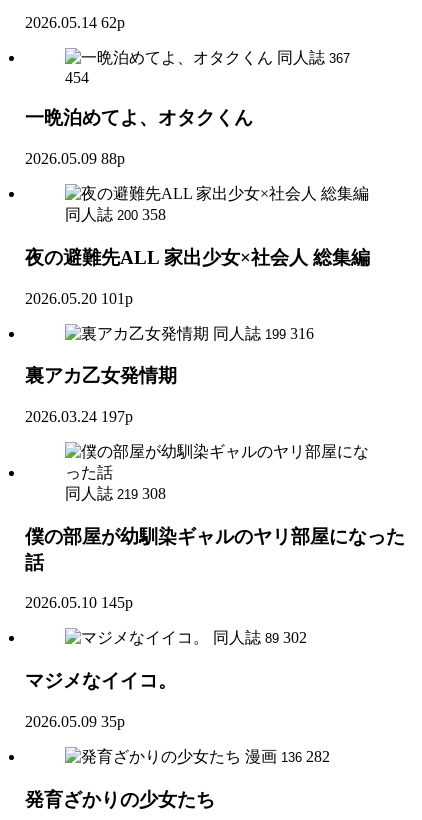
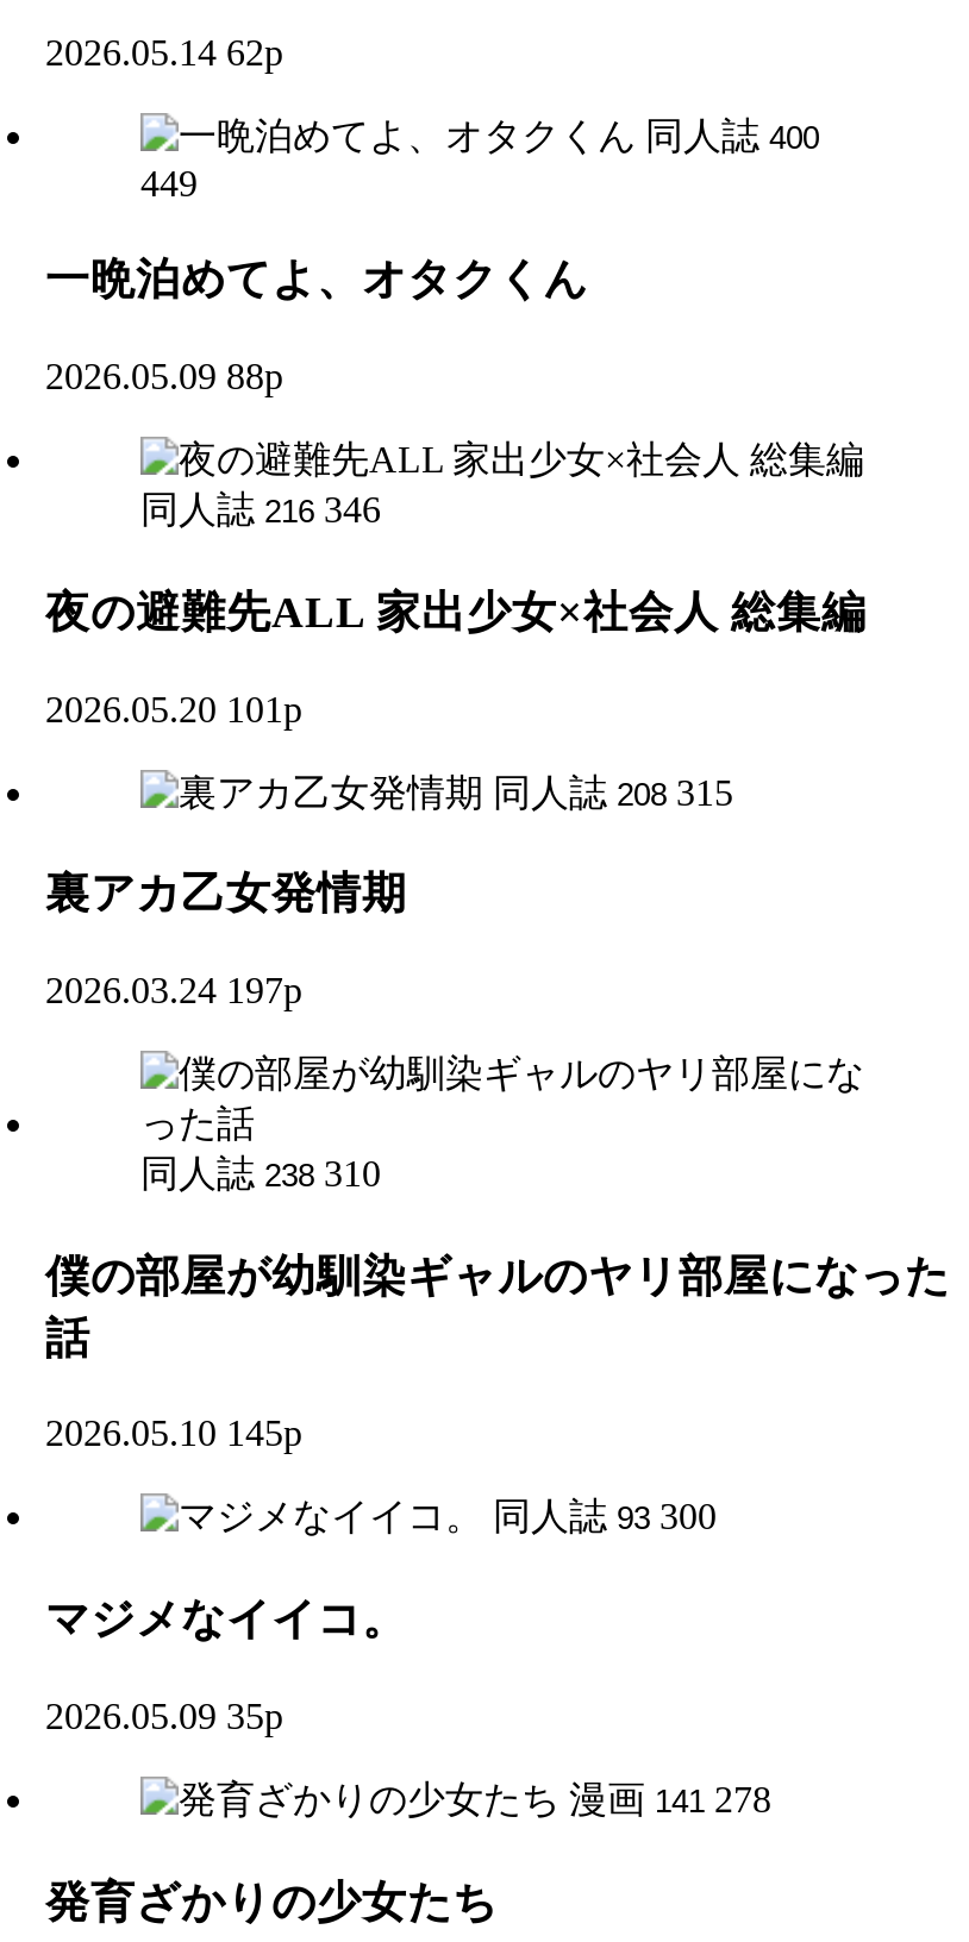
[277,49,350,66] 同人誌 367 -> [645,114,819,155] 同人誌 400
[65,69,89,86] 454 -> [140,162,198,203] 449
[65,206,166,223] 同人誌 200 358 -> [140,489,381,530] 同人誌 216 346
[213,324,314,341] 同人誌 199 316 -> [493,771,733,812] 同人誌 208 315
[65,485,166,502] 同人誌 219 308 -> [140,1153,381,1193] 同人誌 238 310
[213,629,307,646] 同人誌 89 302 -> [493,1497,717,1537] 同人誌 93 300
[245,748,330,765] 漫画 136 282 -> [569,1779,771,1819] 漫画 141 278

